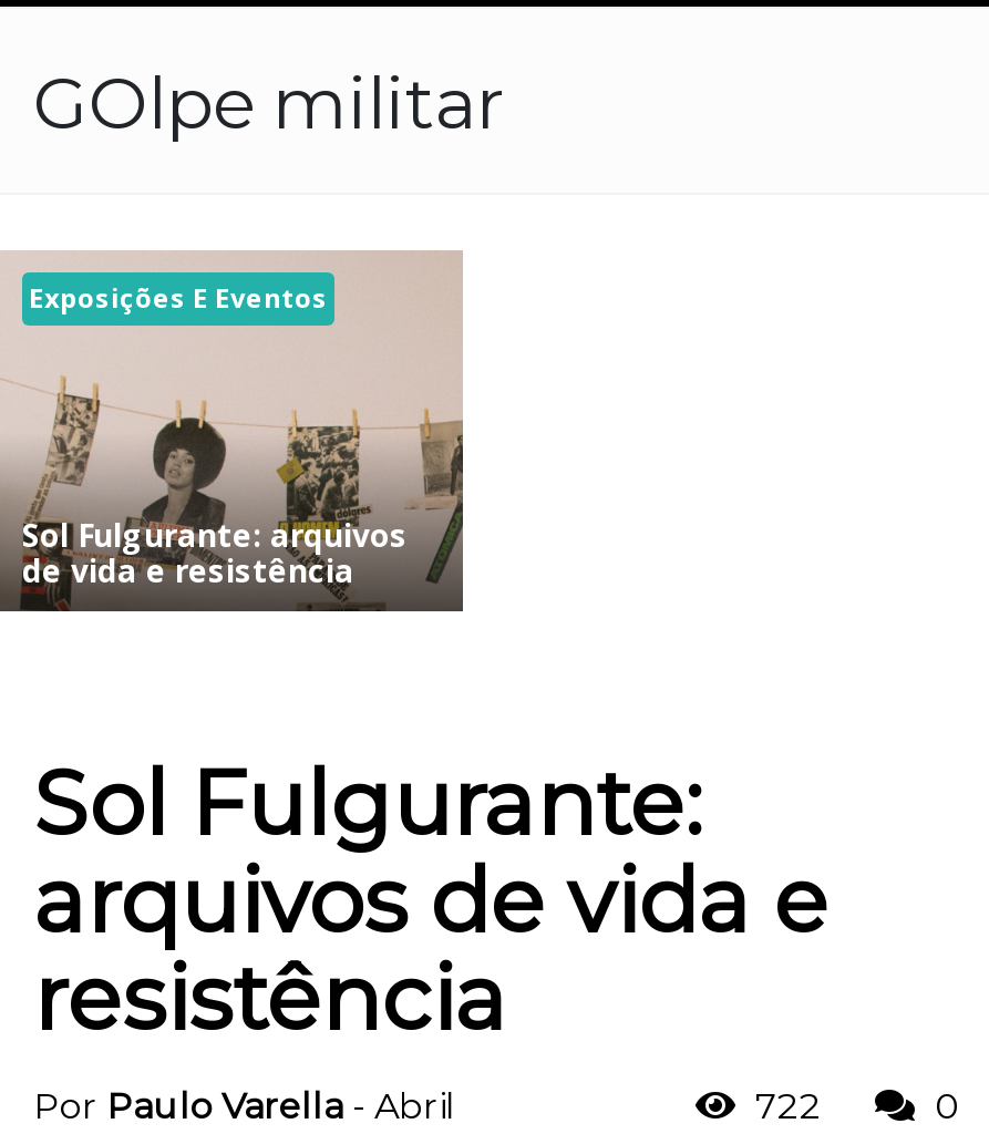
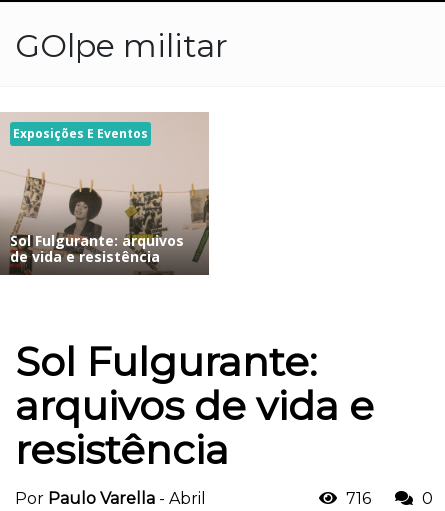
[746,1085,831,1127] 722 -> [342,489,375,508] 716

